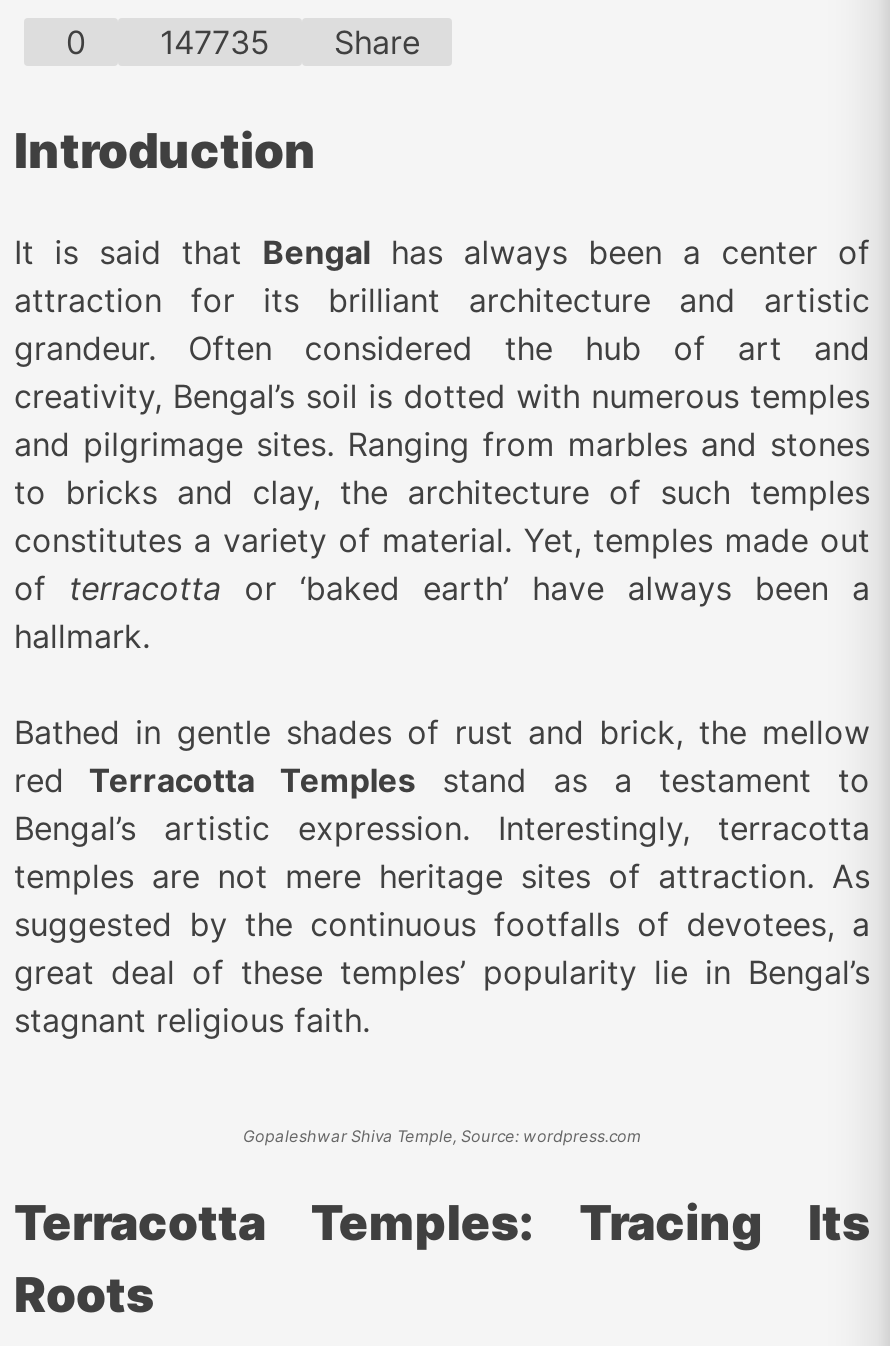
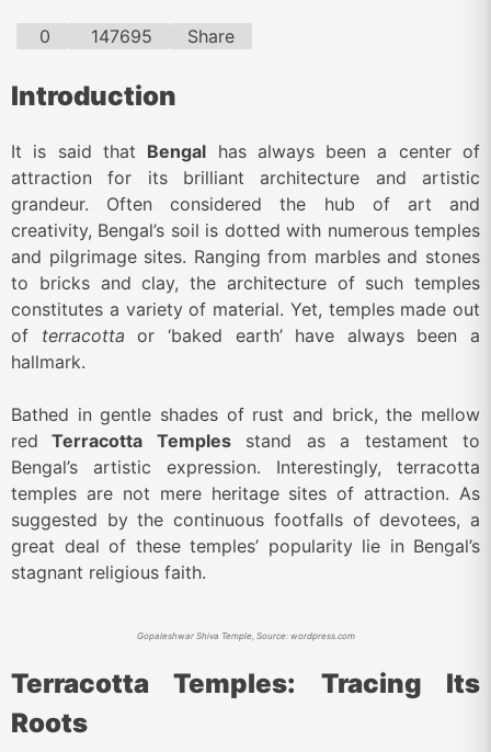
[56,22,420,62] 0 147735 Share -> [34,25,235,47] 0 147695 Share

